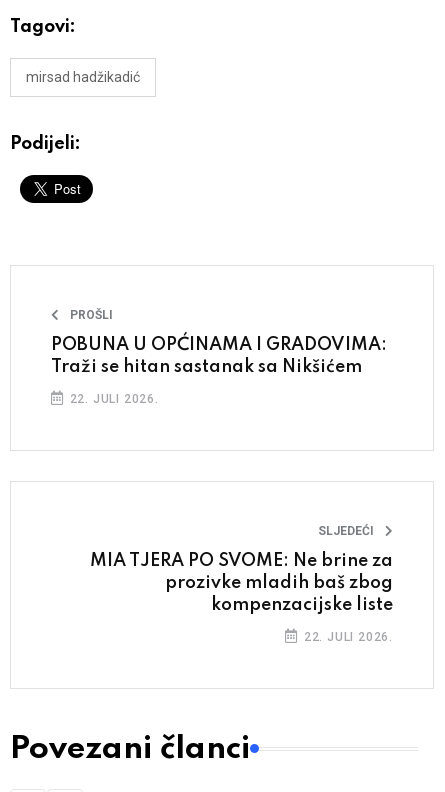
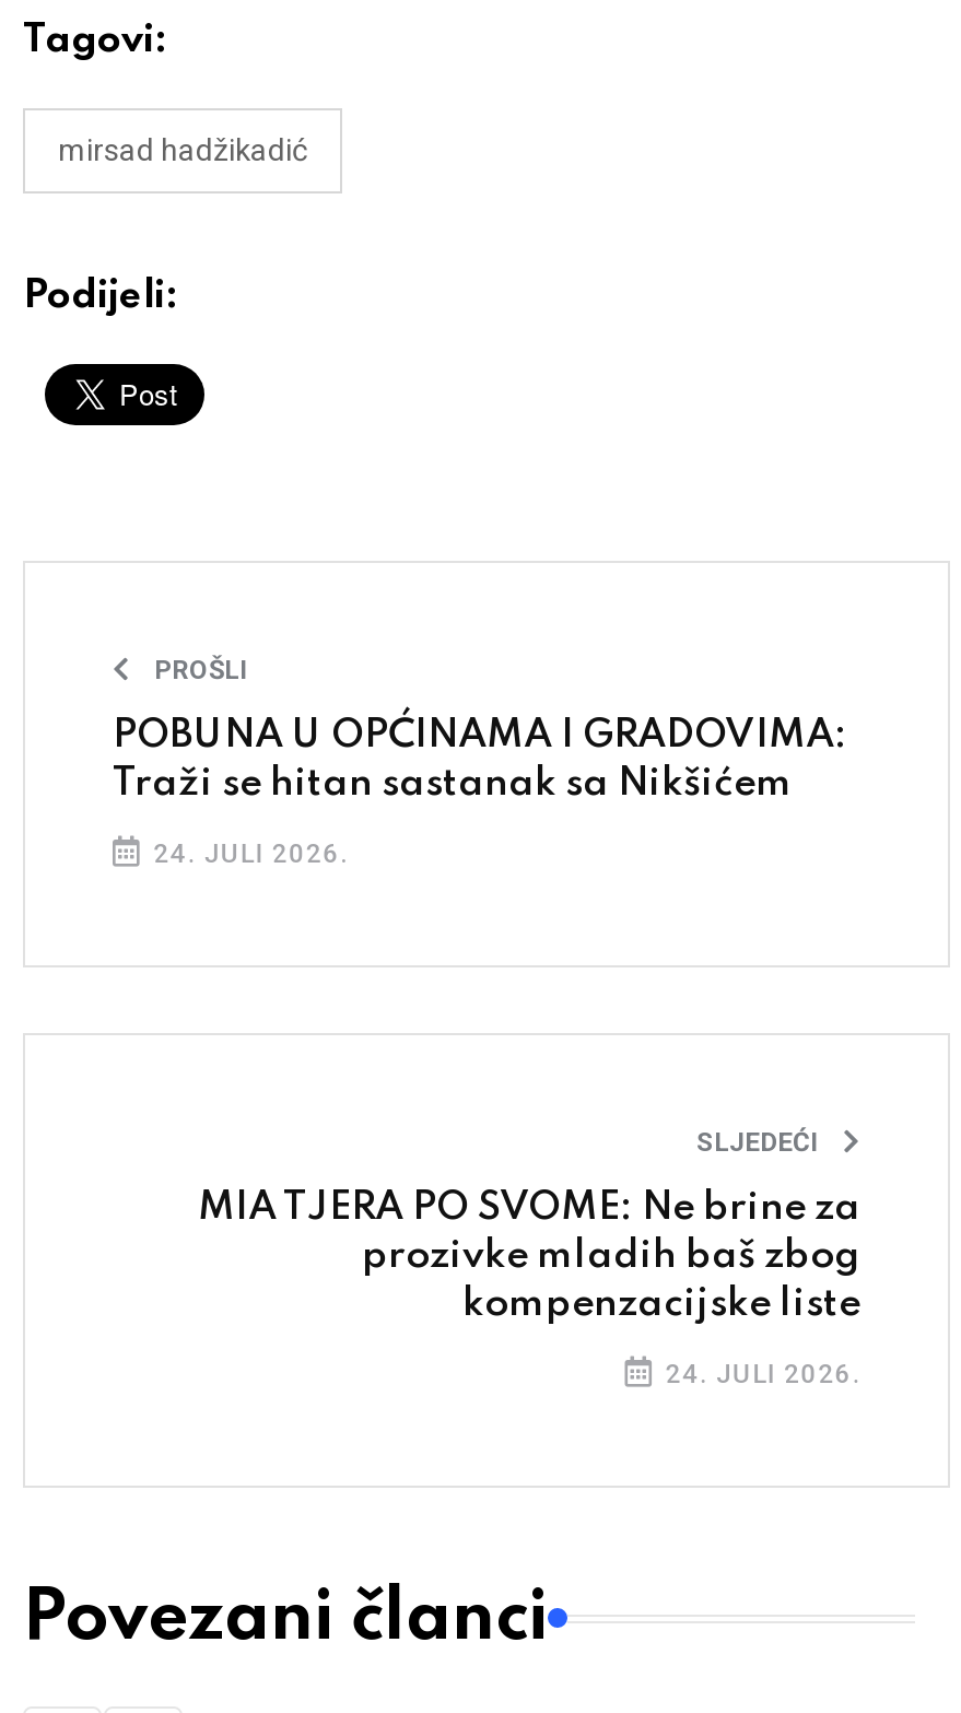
[66,392,159,406] 22. JULI 2026. -> [145,838,348,869] 24. JULI 2026.
[300,630,393,644] 22. JULI 2026. -> [657,1359,860,1389] 24. JULI 2026.

